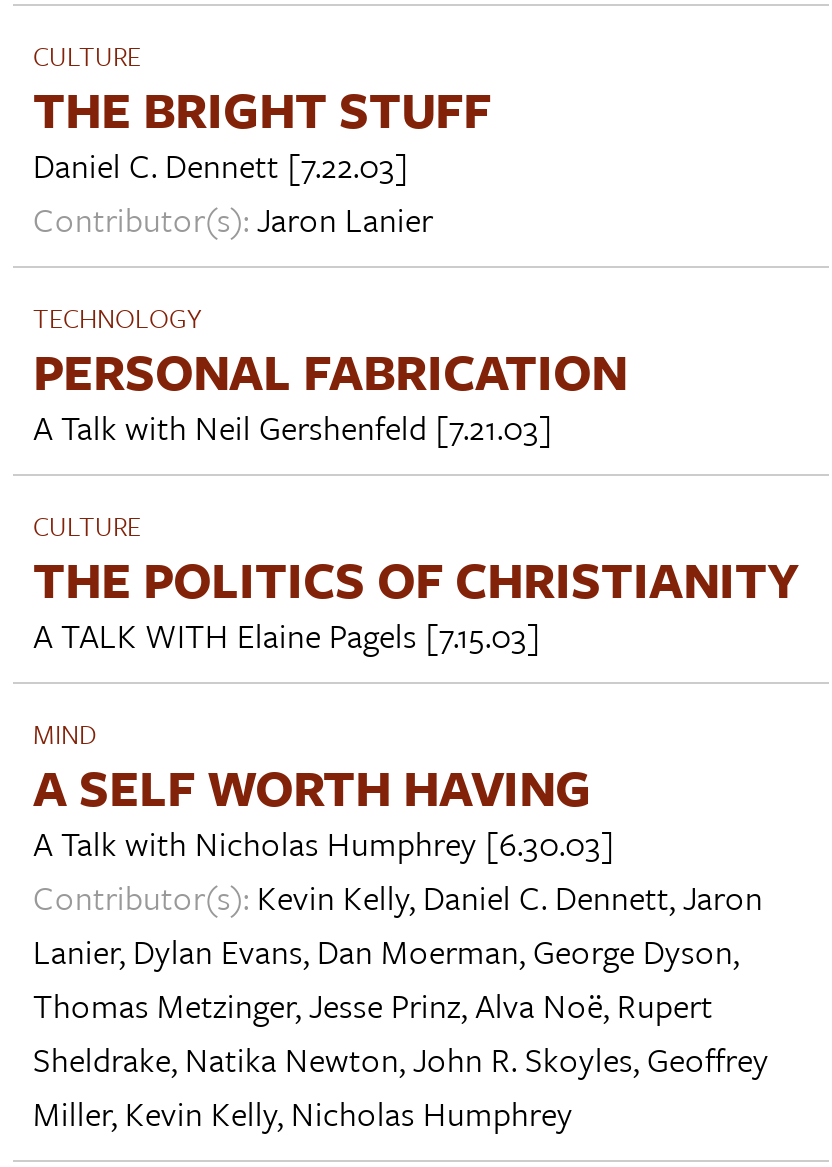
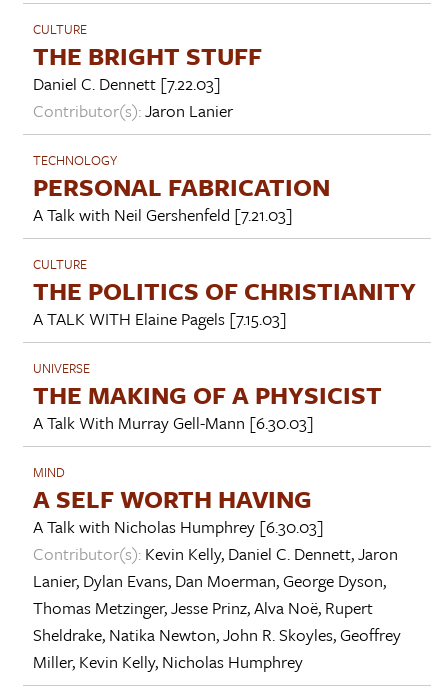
none -> [33,358,382,435] UNIVERSE | THE MAKING OF A PHYSICIST | A Talk With Murray Gell-Mann [6.30.03]

